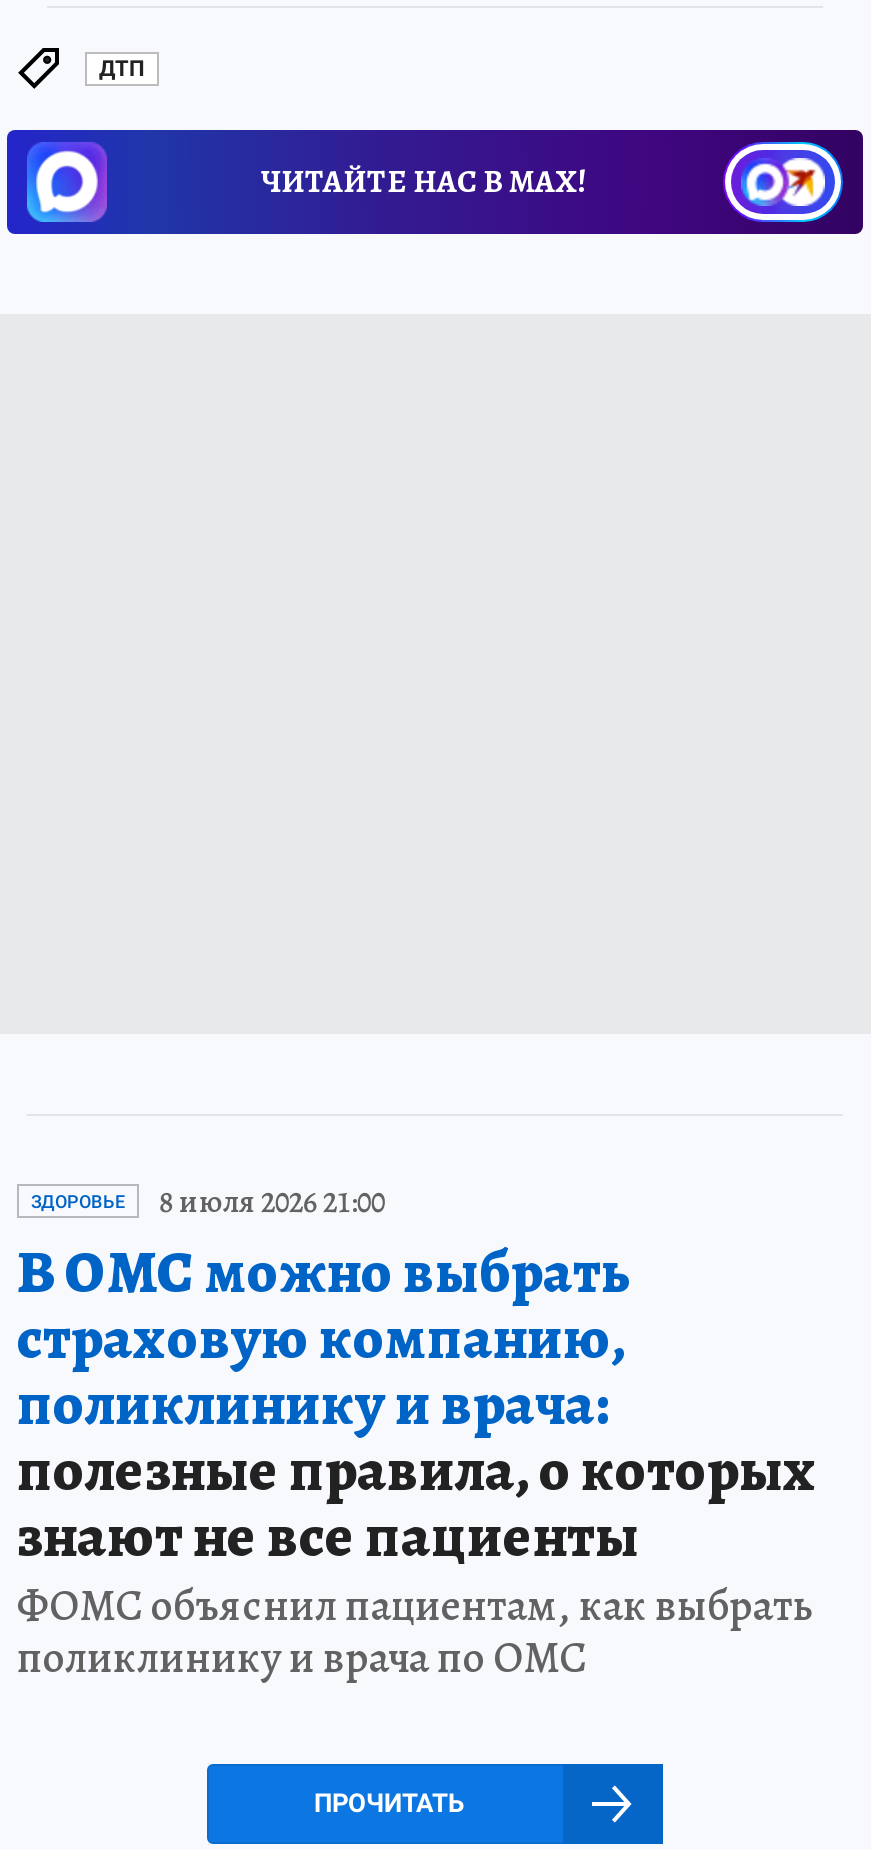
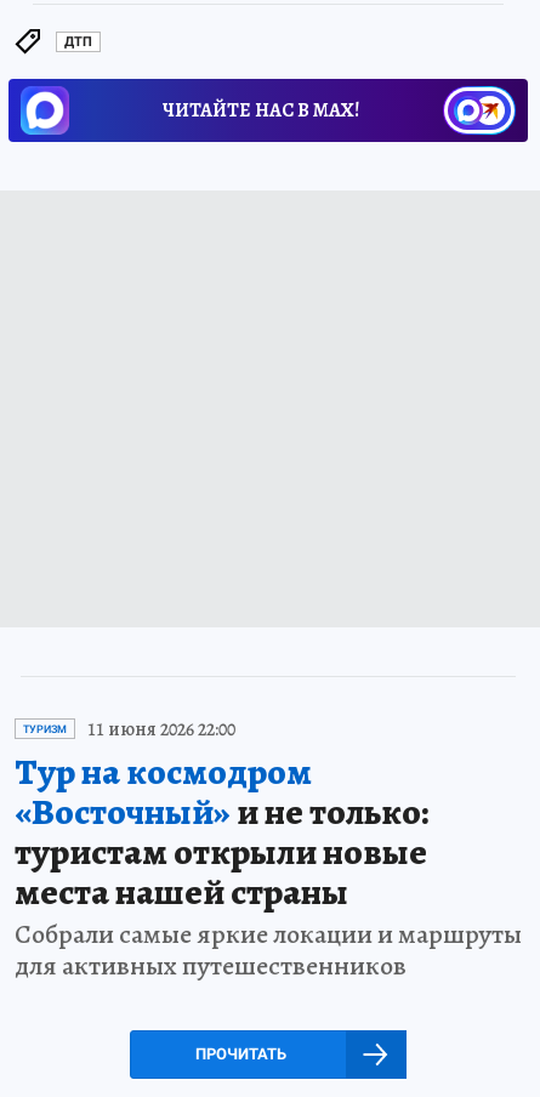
[17,1179,817,1687] ЗДОРОВЬЕ | 8 июля 2026 21:00 | В ОМС можно выбрать | страховую компанию, | поликлинику и врача: | полезные правила, о которых | знают не все пациенты | ФОМС объяснил пациентам, как выбрать | поликлинику и врача по ОМС -> [15,716,522,984] ТУРИЗМ | 11 июня 2026 22:00 | Тур на космодром | «Восточный»и не только: | туристам открыли новые | места нашей страны | Собрали самые яркие локации и маршруты | для активных путешественников

